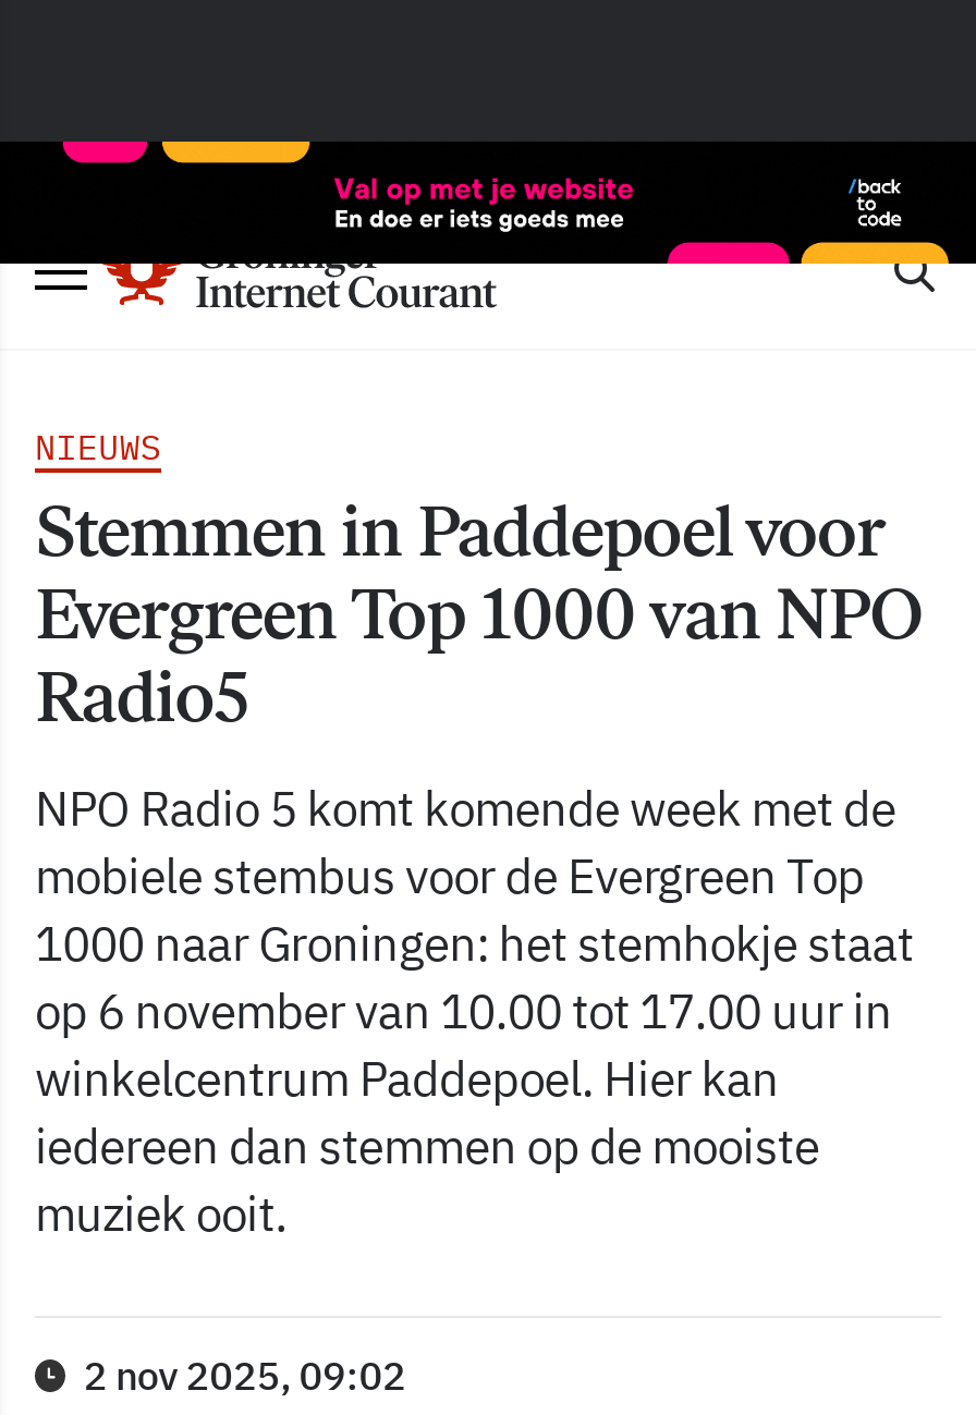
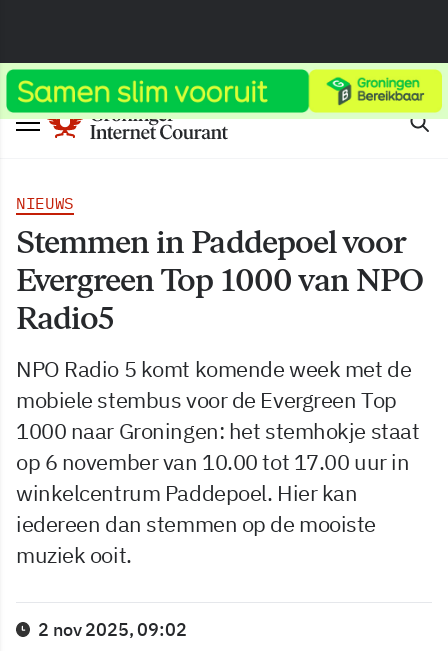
[7,139,969,266] [image] -> [3,62,445,120] [image]

